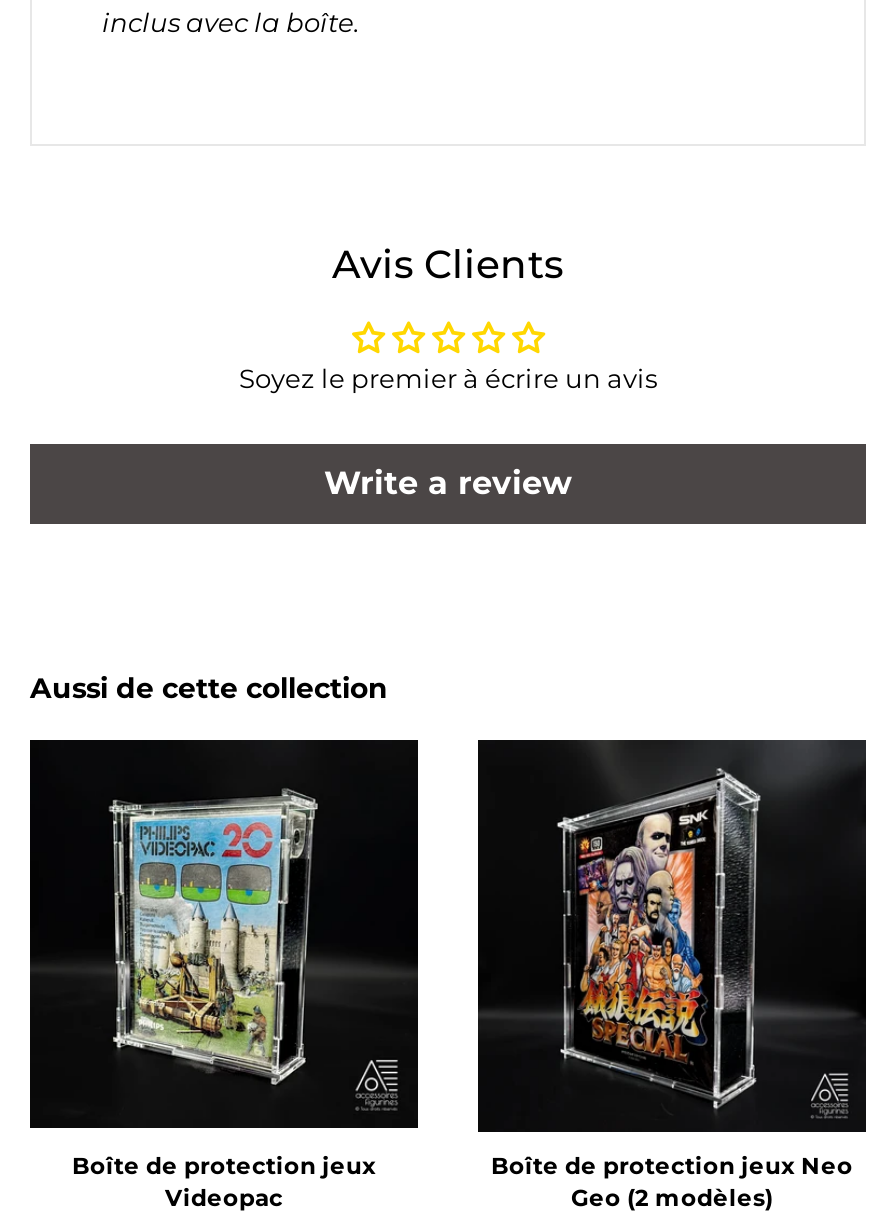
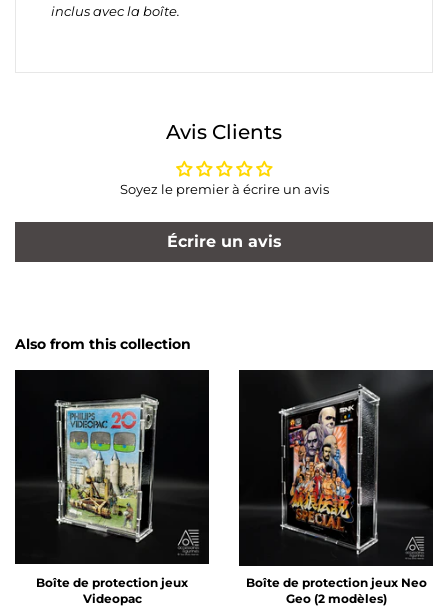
[324,465,572,503] Write a review -> [166,232,281,251] Écrire un avis
[30,671,388,707] Aussi de cette collection -> [15,335,191,353] Also from this collection

